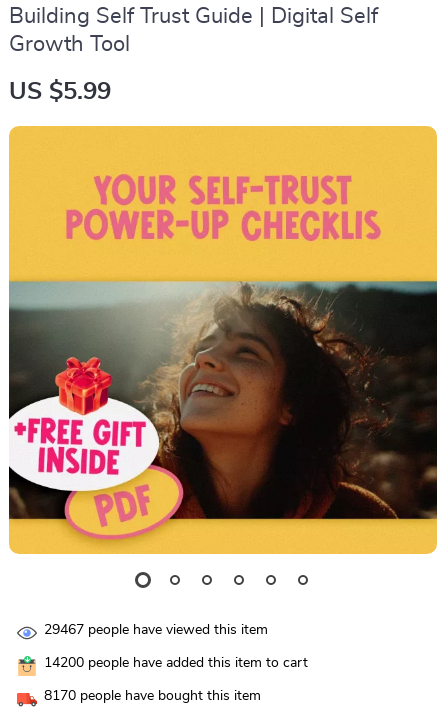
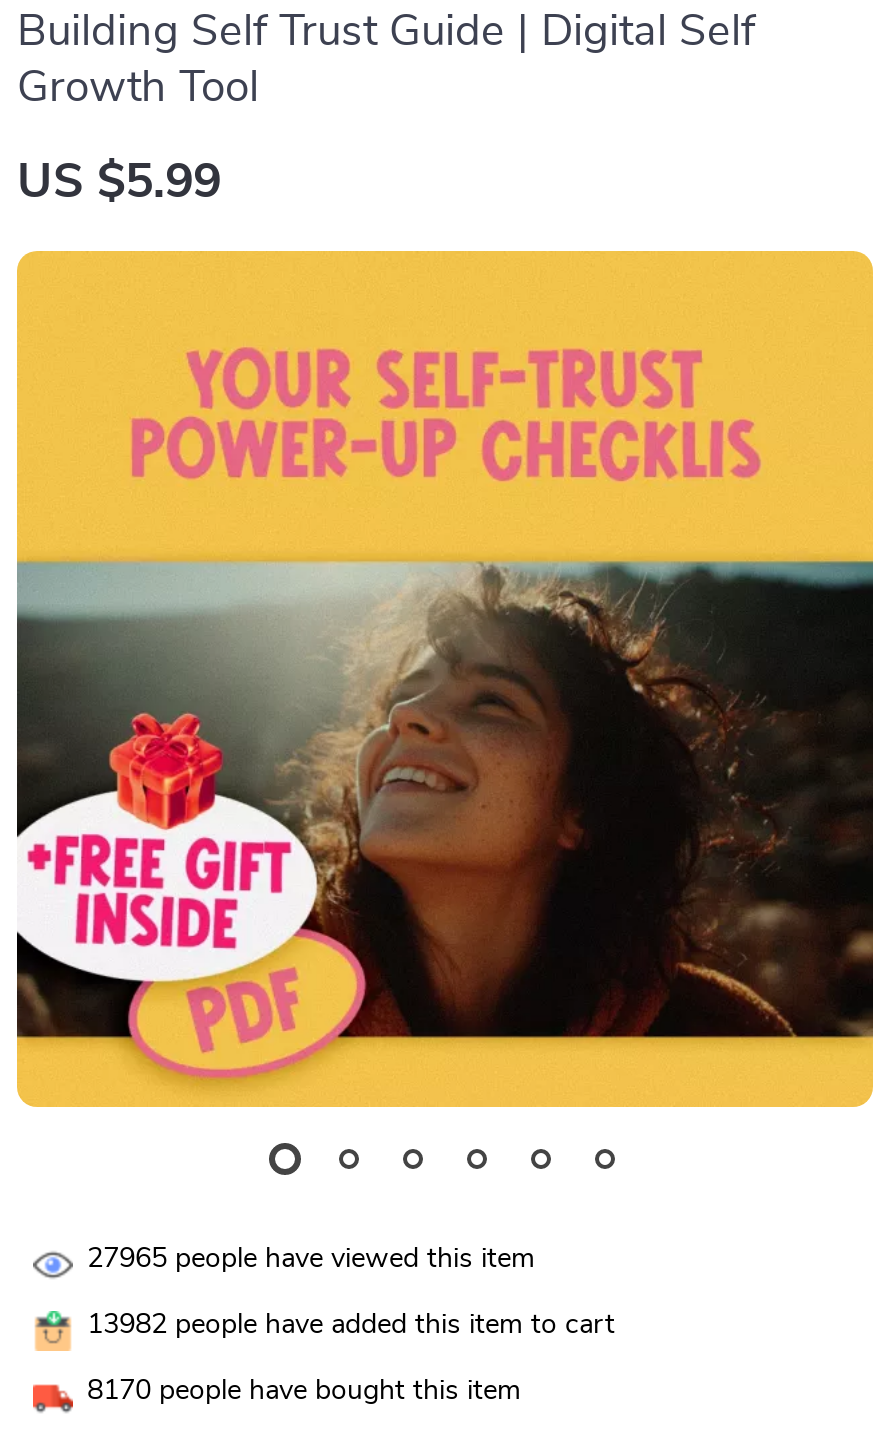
[44,623,268,637] 29467 people have viewed this item -> [87,1245,535,1273] 27965 people have viewed this item
[44,656,308,670] 14200 people have added this item to cart -> [87,1311,615,1339] 13982 people have added this item to cart

